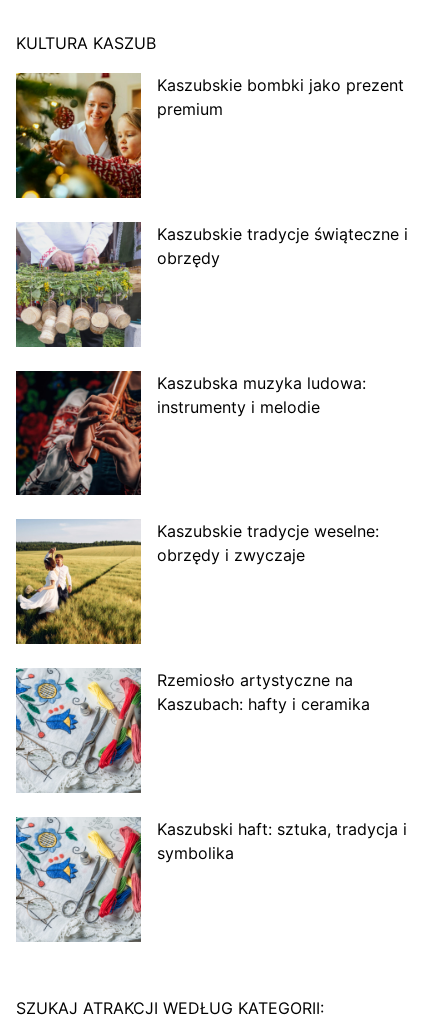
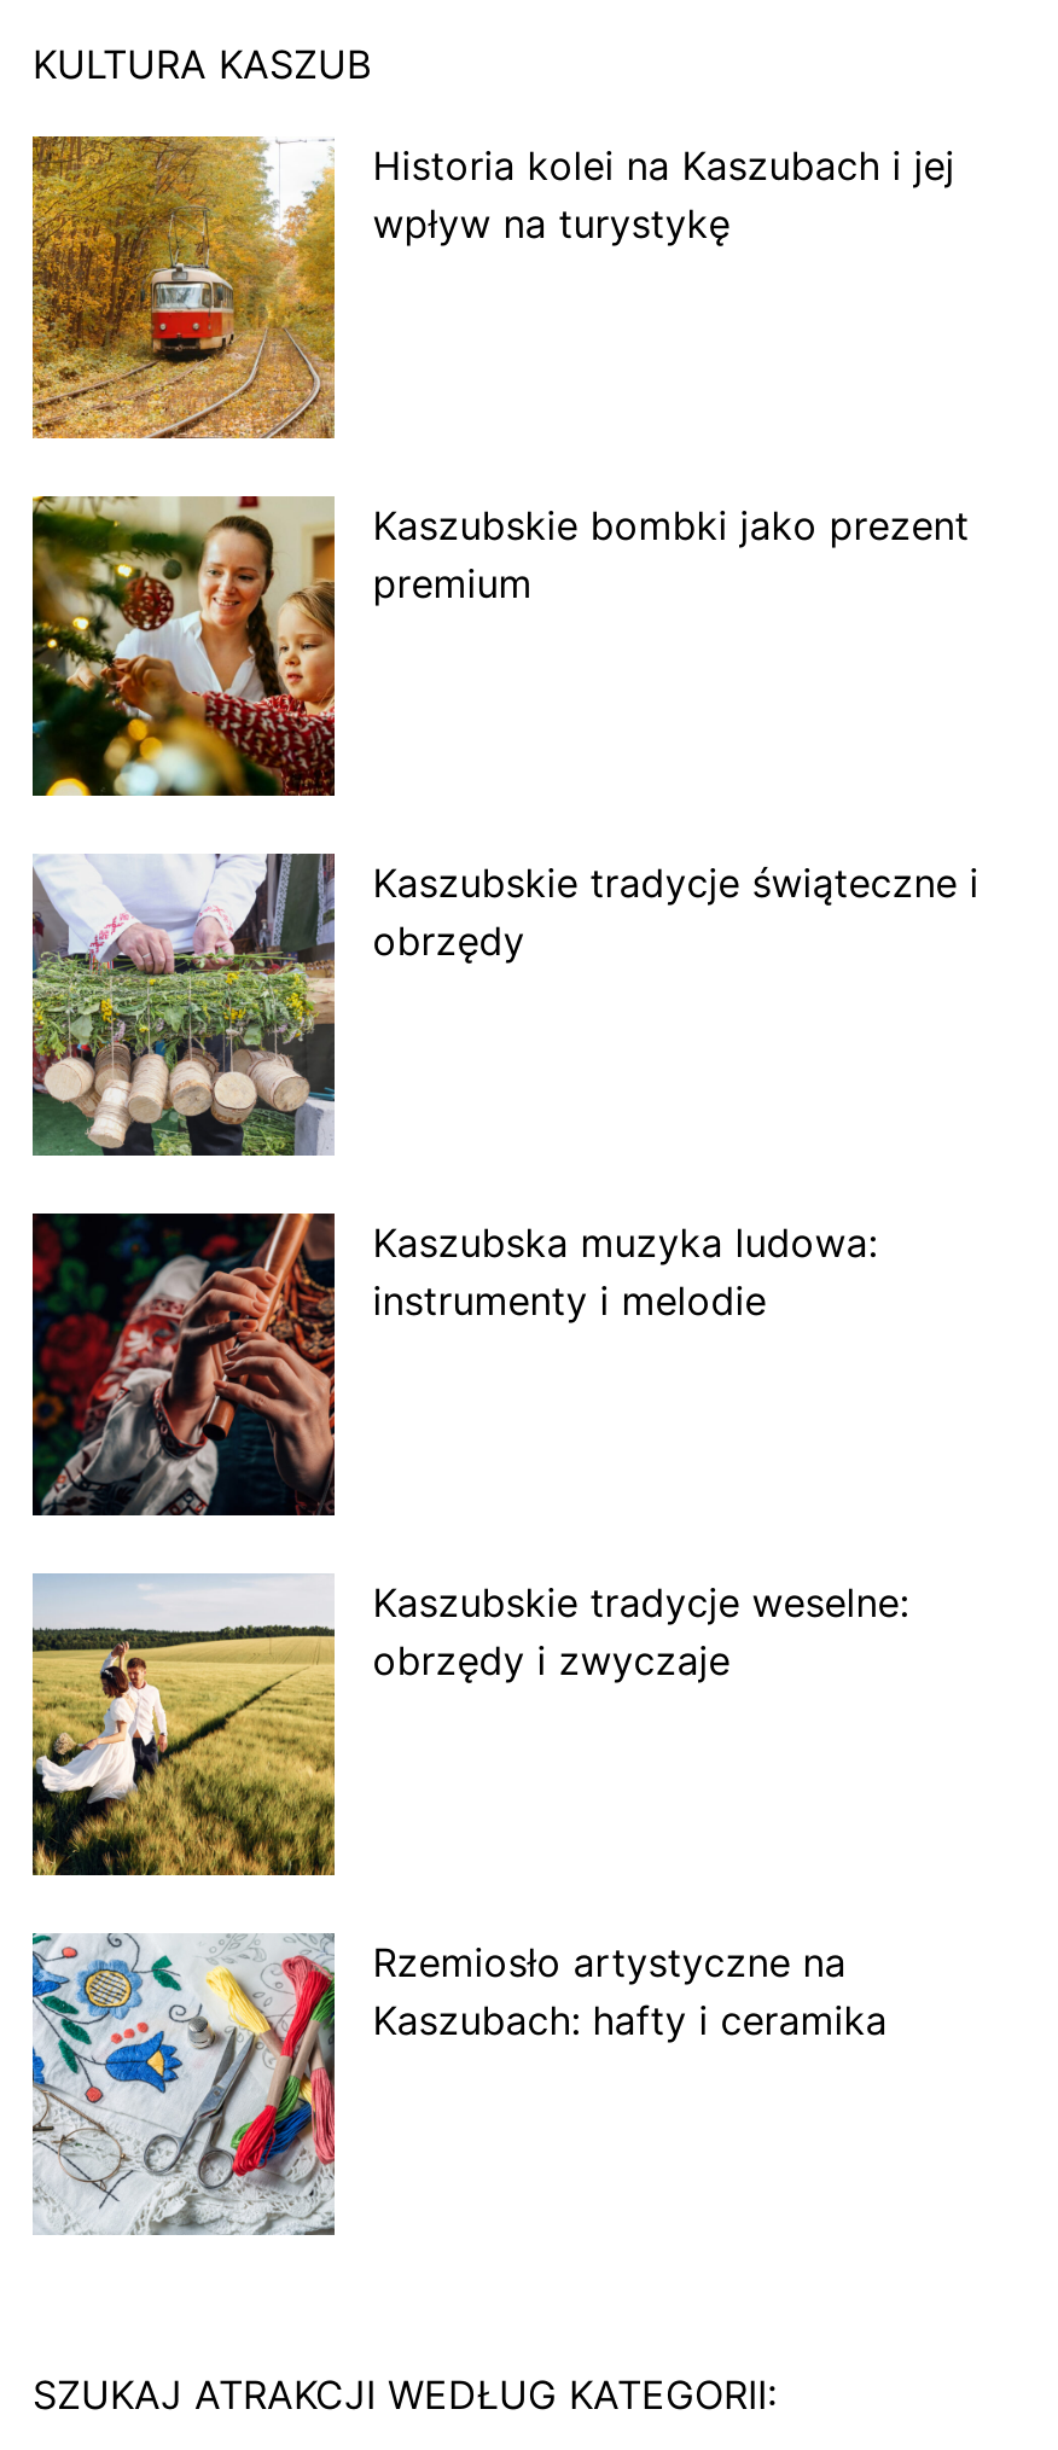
none -> [30,136,955,441] [image] | Historia kolei na Kaszubach i jej | wpływ na turystykę
moved [14,71,408,714] -> [28,491,979,2044]: [image] | Kaszubskie bombki jako prezent | premium | ... | Rzemiosło artystyczne na | Kaszubach: hafty i ceramika
moved [14,667,143,795] -> [28,1931,339,2240]: [image]
[157,819,407,863] Kaszubski haft: sztuka, tradycja i | symbolika -> none

